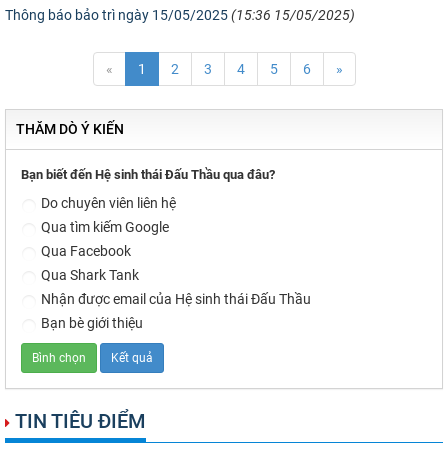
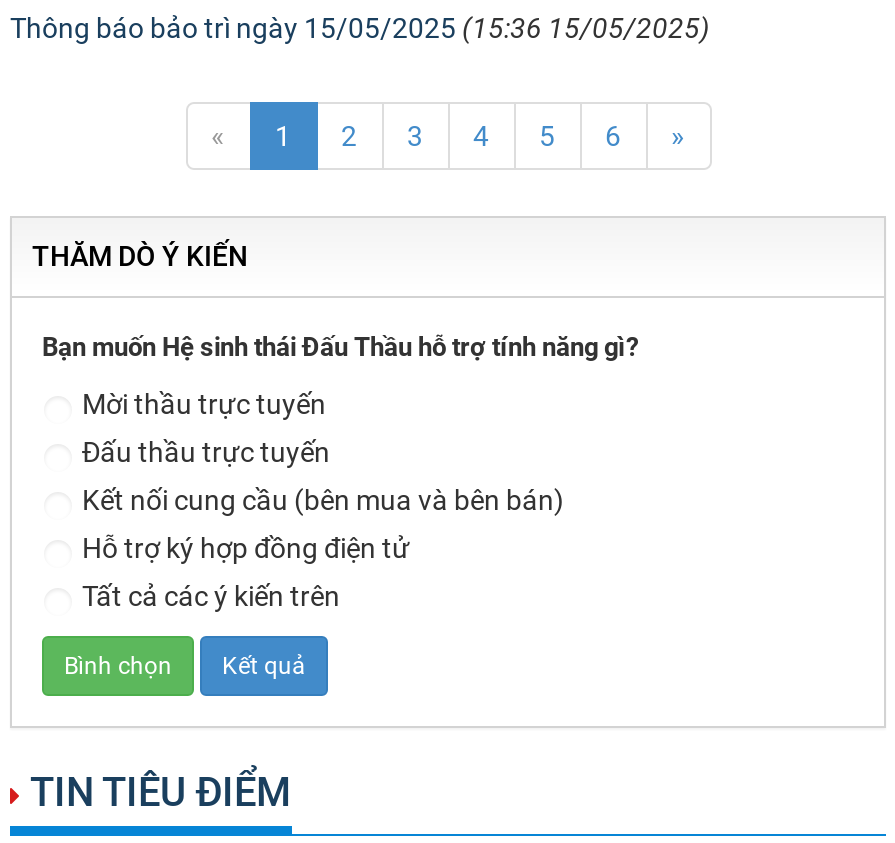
[21,167,311,331] Bạn biết đến Hệ sinh thái Đấu Thầu qua đâu? | Do chuyên viên liên hệ | Qua tìm kiếm Google | Qua Facebook | Qua Shark Tank | Nhận được email của Hệ sinh thái Đấu Thầu | Bạn bè giới thiệu -> [42,332,638,612] Bạn muốn Hệ sinh thái Đấu Thầu hỗ trợ tính năng gì? | Mời thầu trực tuyến | Đấu thầu trực tuyến | Kết nối cung cầu (bên mua và bên bán) | Hỗ trợ ký hợp đồng điện tử | Tất cả các ý kiến trên

